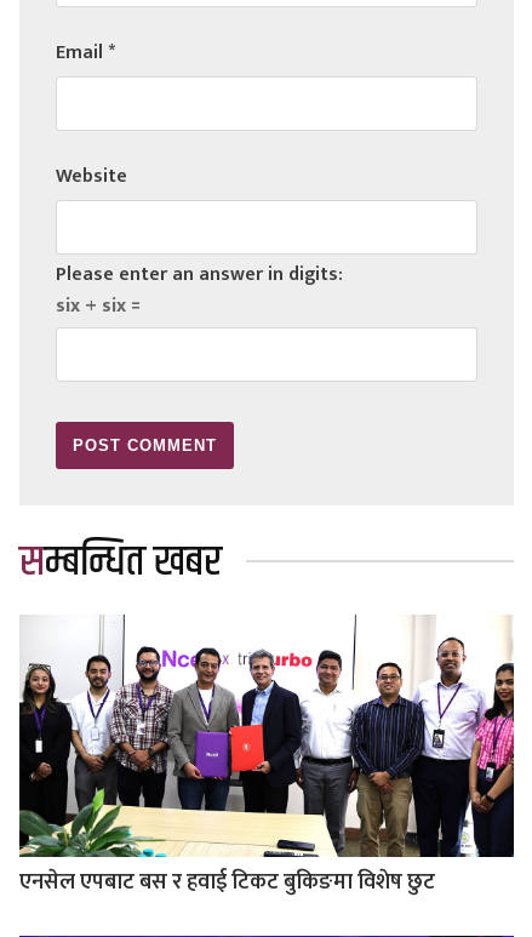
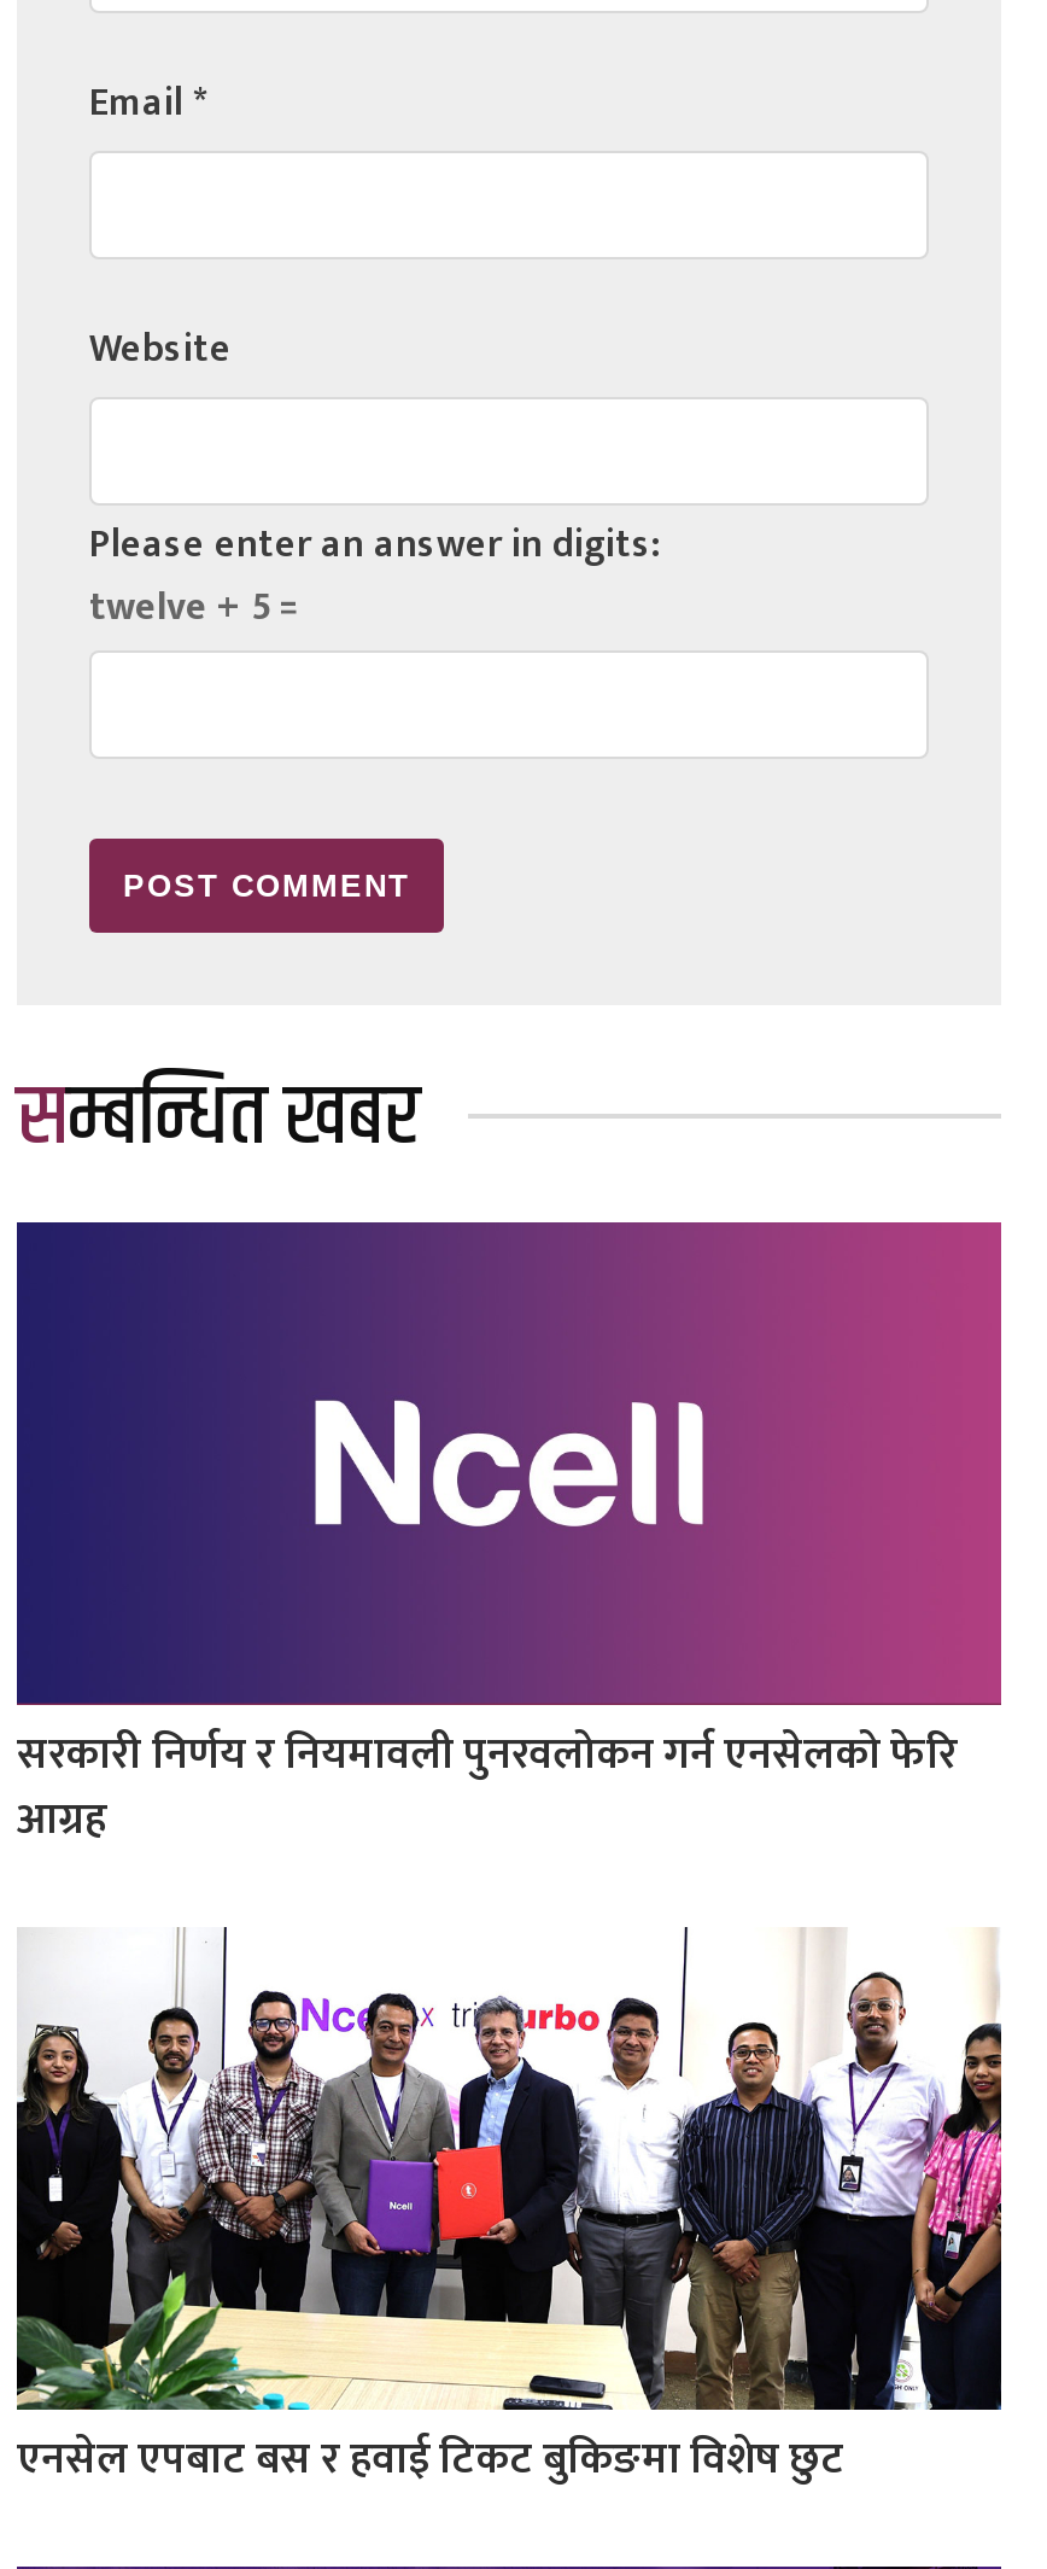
[56,289,141,322] six + six = -> [89,575,299,640] twelve + 5 =
none -> [14,1220,1004,1856] [image] | सरकारी निर्णय र नियमावली पुनरवलोकन गर्न एनसेलको फेरि | आग्रह

